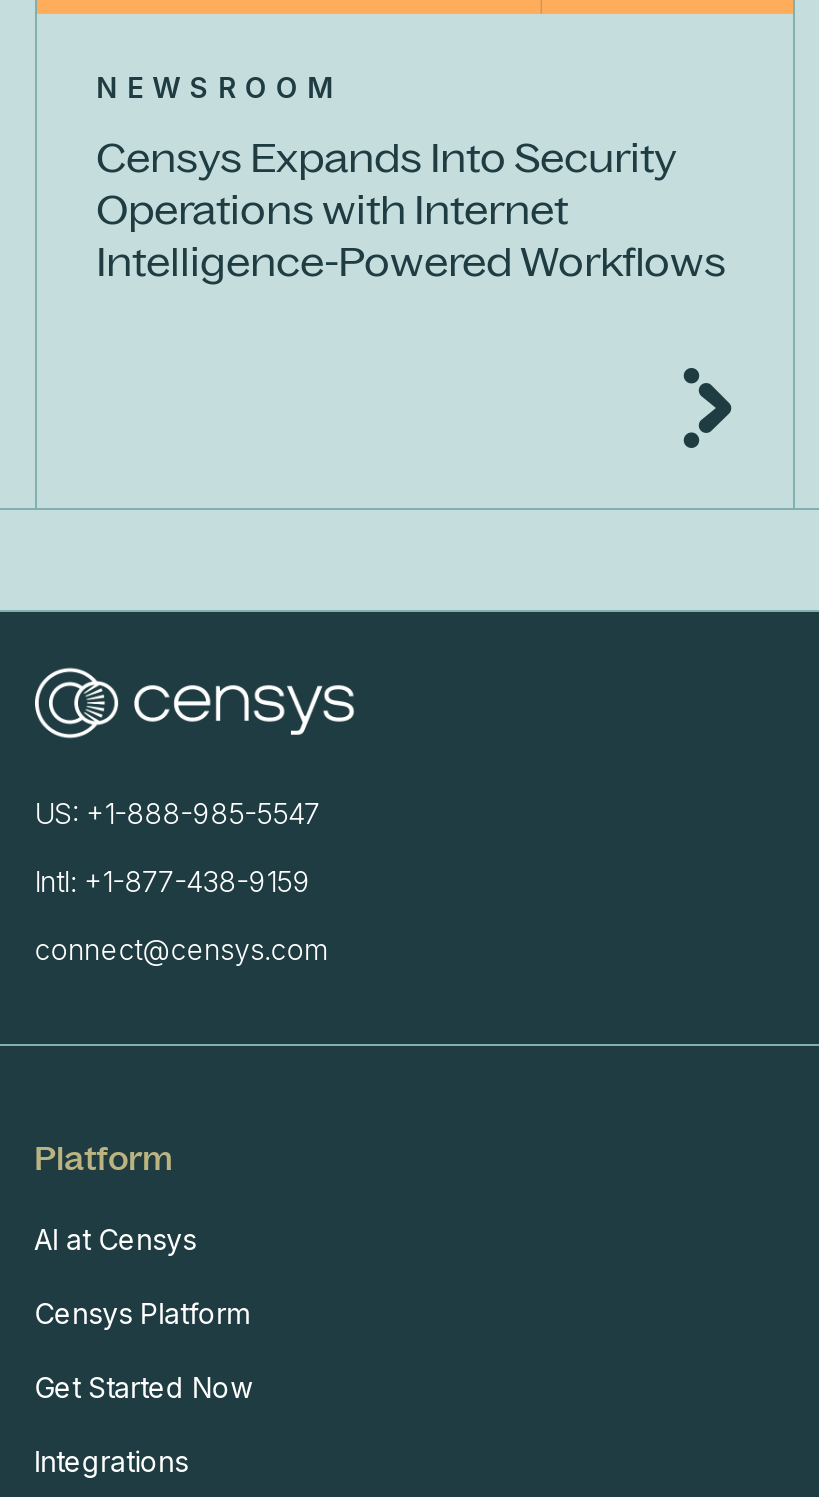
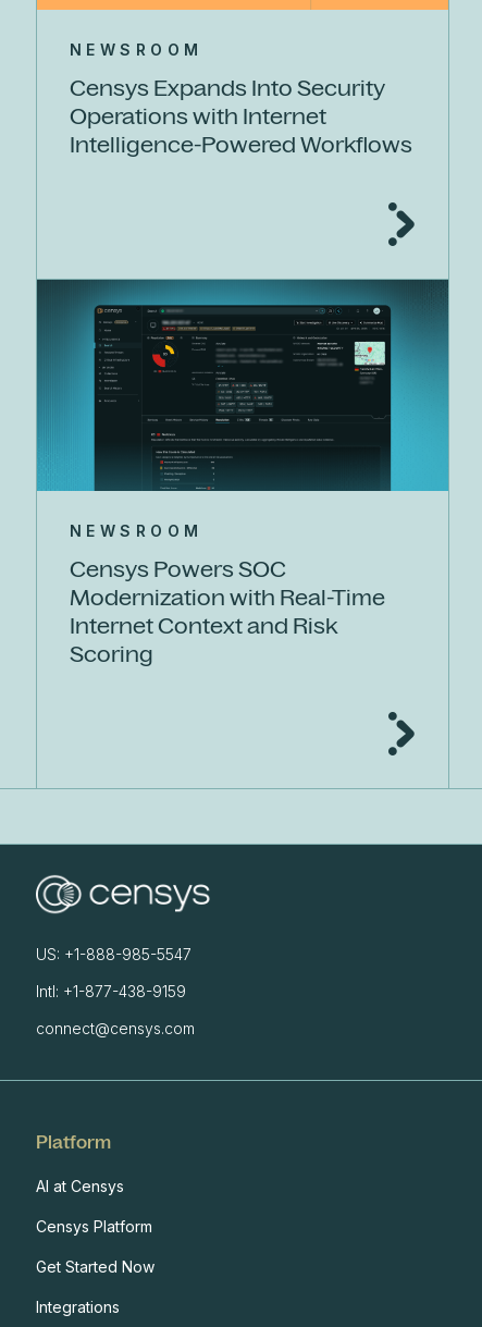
none -> [36,279,449,667] [image] | NEWSROOM | Censys Powers SOC | Modernization with Real-Time | Internet Context and Risk | Scoring

